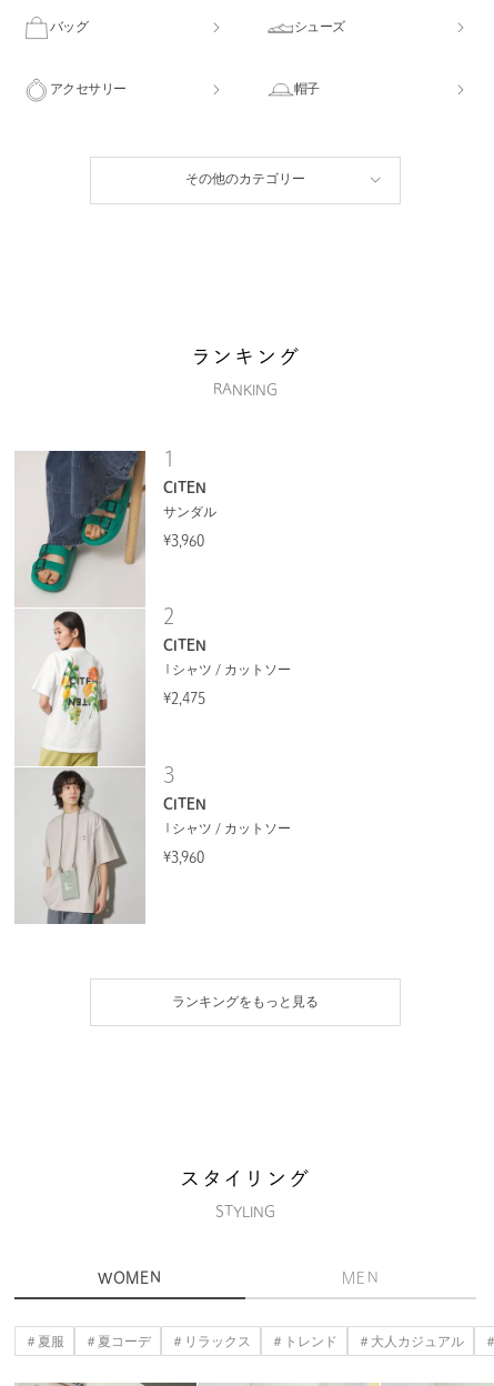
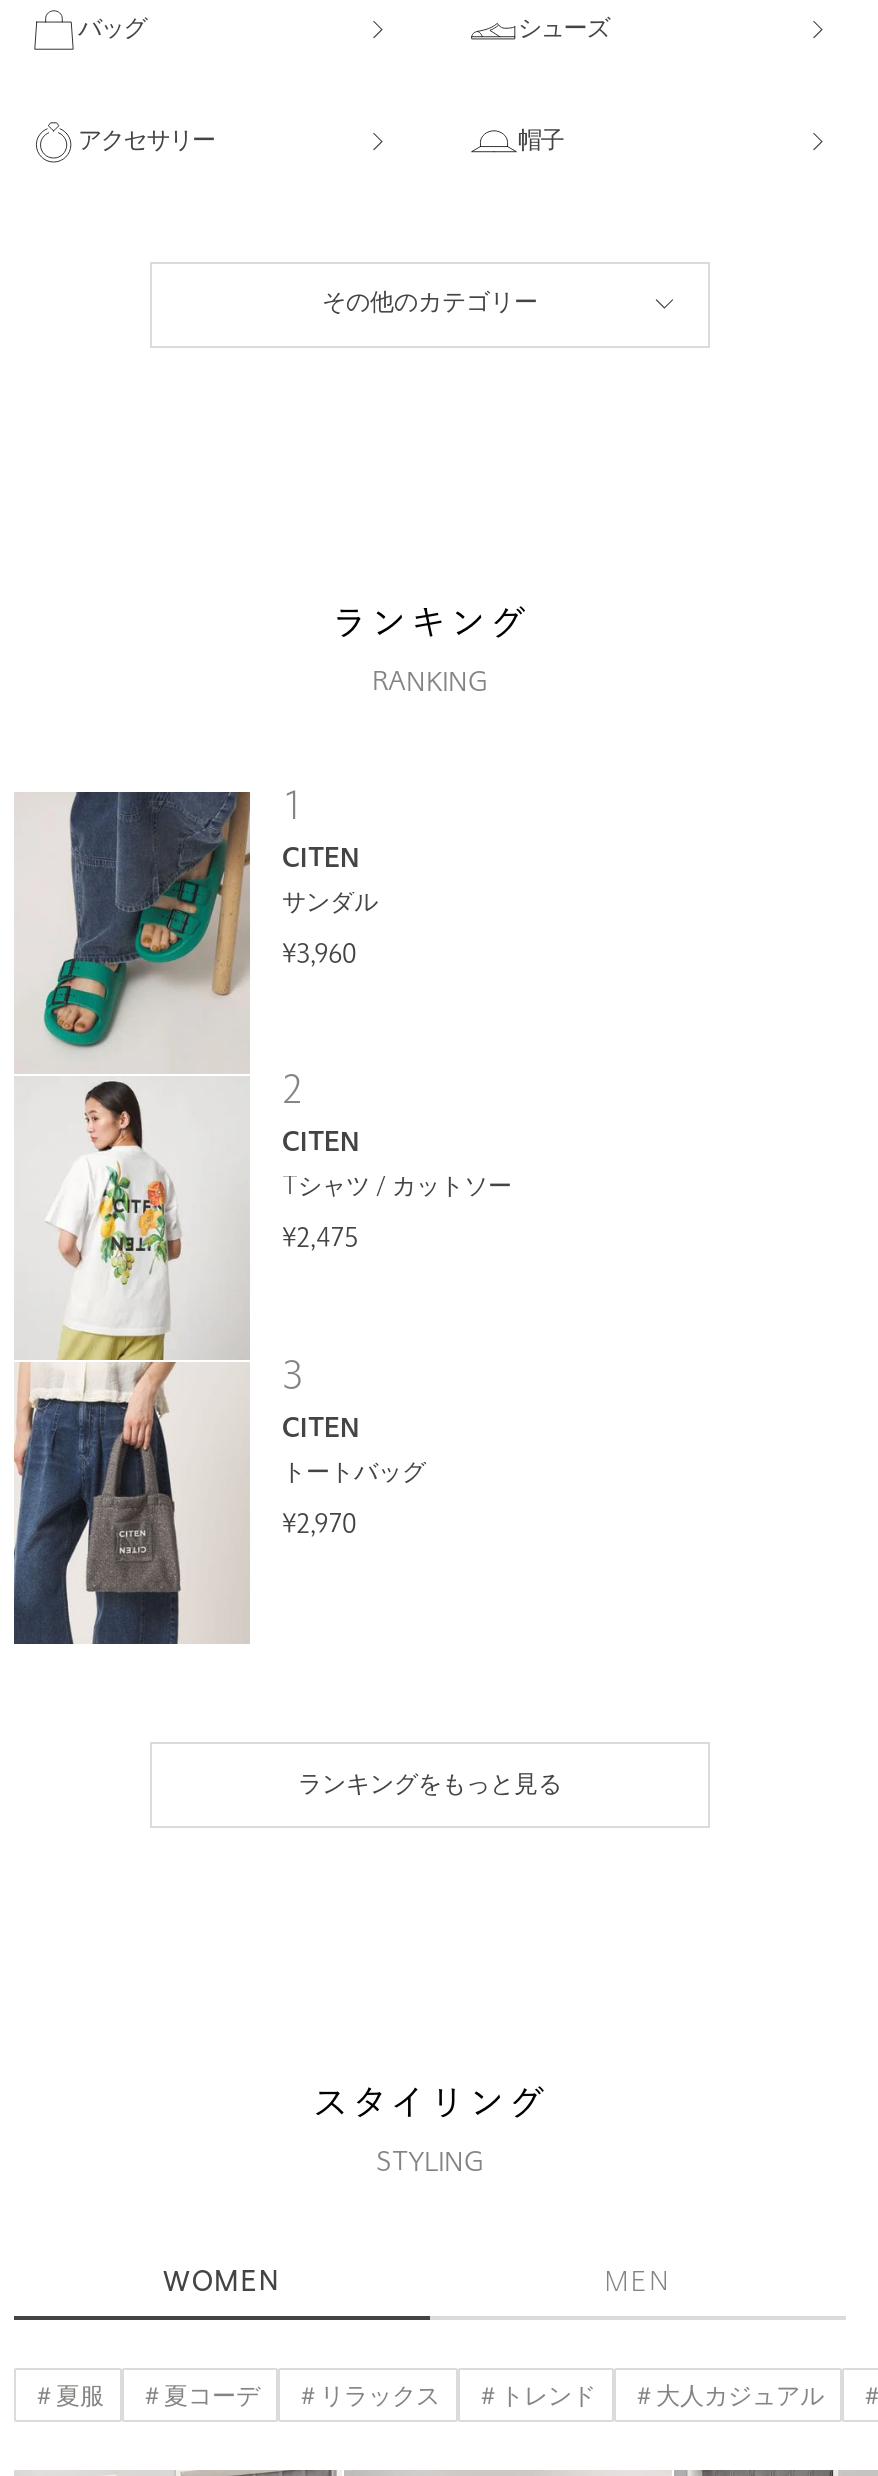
[14,767,291,925] [image] | Tシャツ / カットソー -> [12,1360,426,1646] [image] | トートバッグ
[163,852,204,865] ¥3,960 -> [282,1514,356,1538] ¥2,970

